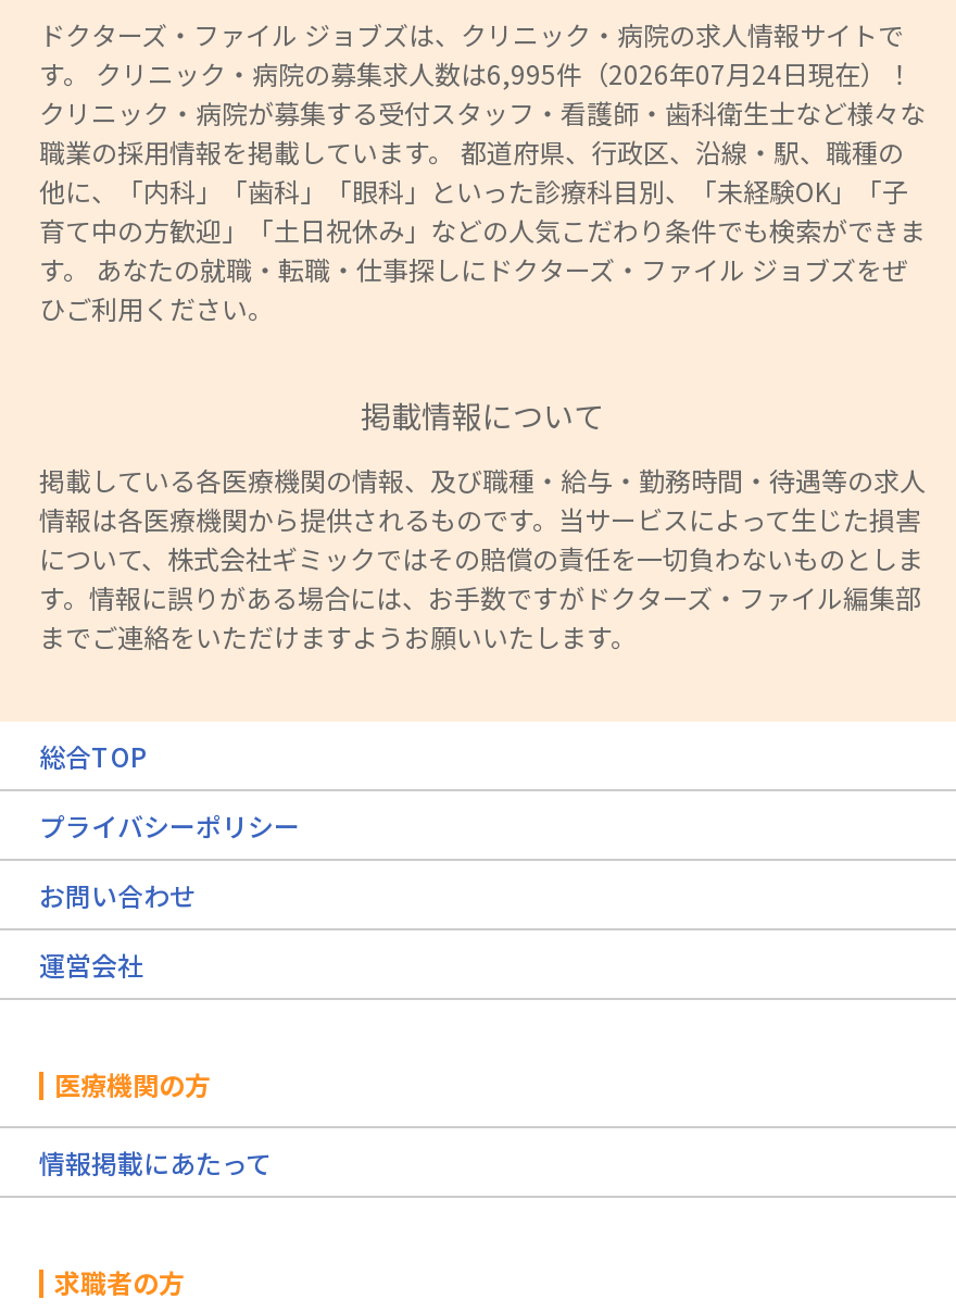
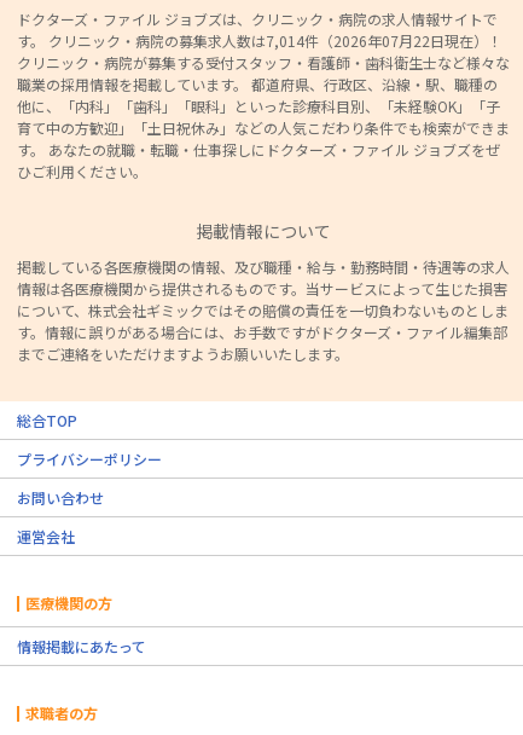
[39,55,913,92] す。 クリニック・病院の募集求人数は6,995件（2026年07月24日現在）！ -> [17,31,502,51] す。 クリニック・病院の募集求人数は7,014件（2026年07月22日現在）！

